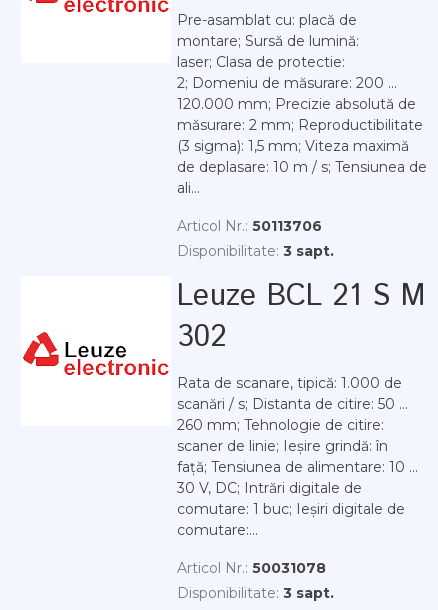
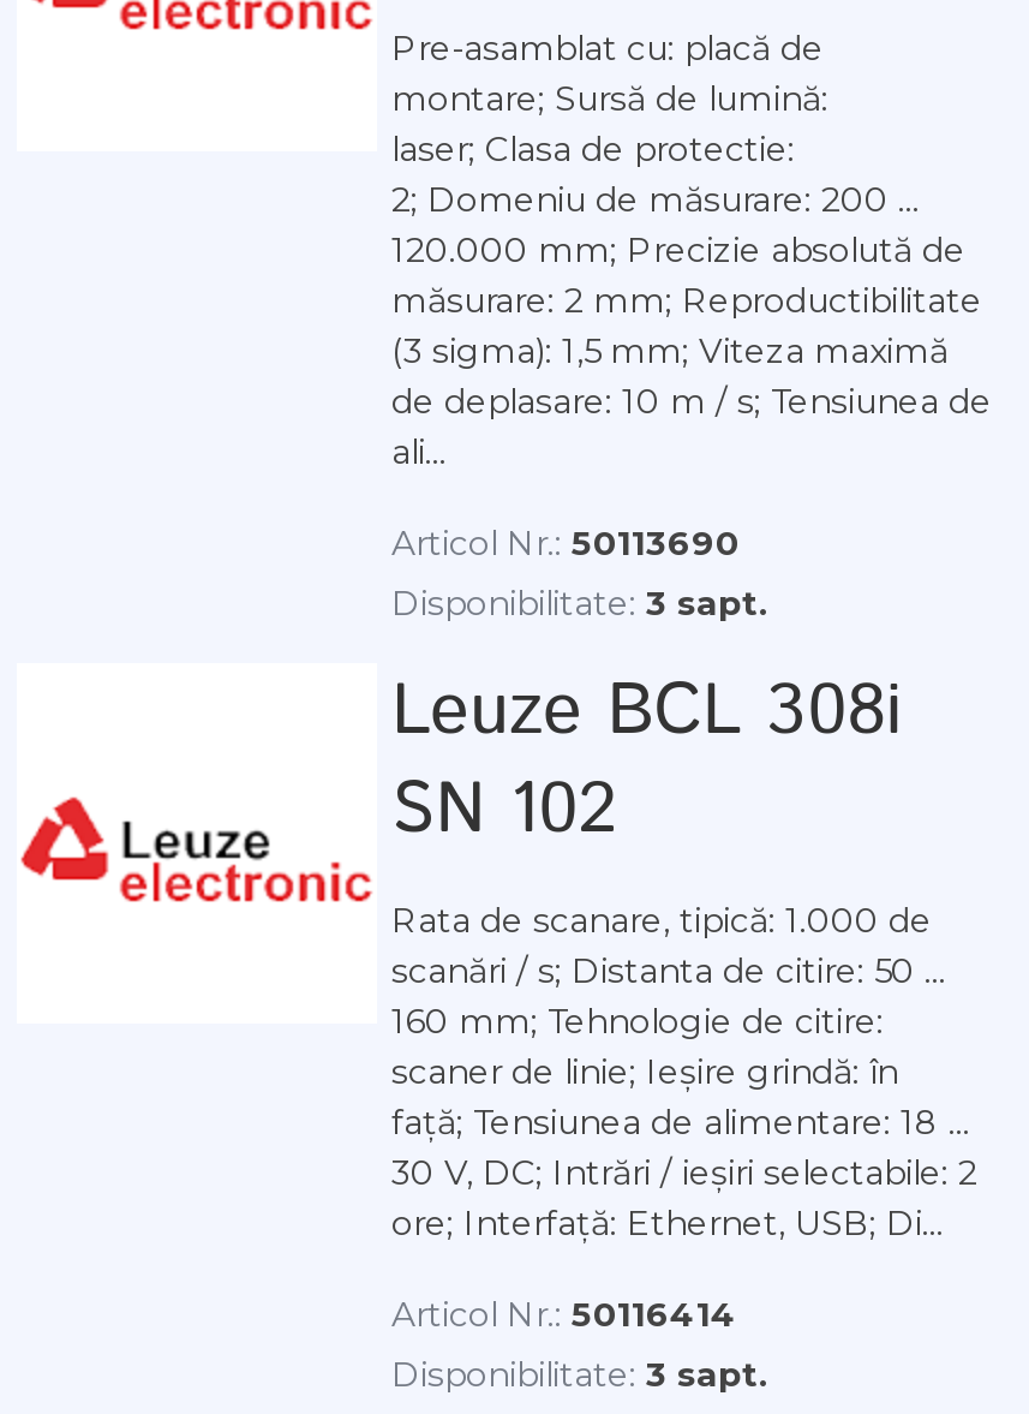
[177,217,322,235] Articol Nr.: 50113706 -> [391,521,740,565] Articol Nr.: 50113690
[177,275,425,359] Leuze BCL 21 S M | 302 -> [391,661,903,863] Leuze BCL 308i | SN 102
[177,416,384,434] 260 mm; Tehnologie de citire: -> [391,1000,884,1043] 160 mm; Tehnologie de citire:
[177,458,418,539] față; Tensiunea de alimentare: 10 ... | 30 V, DC; Intrări digitale de | comutare: 1 buc; Ieșiri digitale de | comutare:... -> [391,1100,977,1245] față; Tensiunea de alimentare: 18 ... | 30 V, DC; Intrări / ieșiri selectabile: 2 | ore; Interfață: Ethernet, USB; Di...
[177,559,326,577] Articol Nr.: 50031078 -> [391,1293,737,1336] Articol Nr.: 50116414

